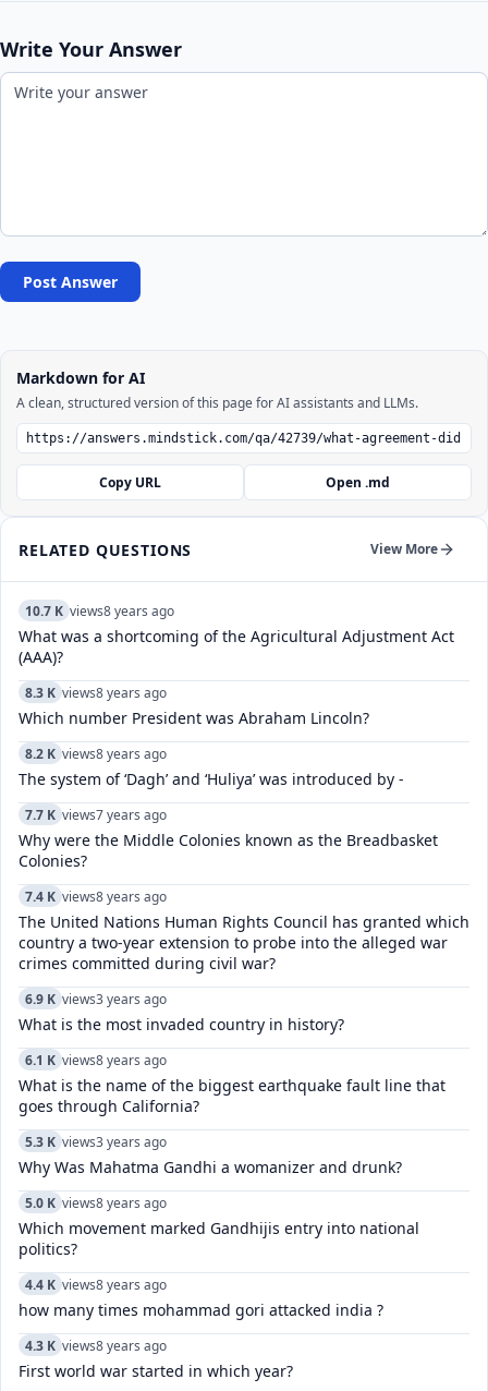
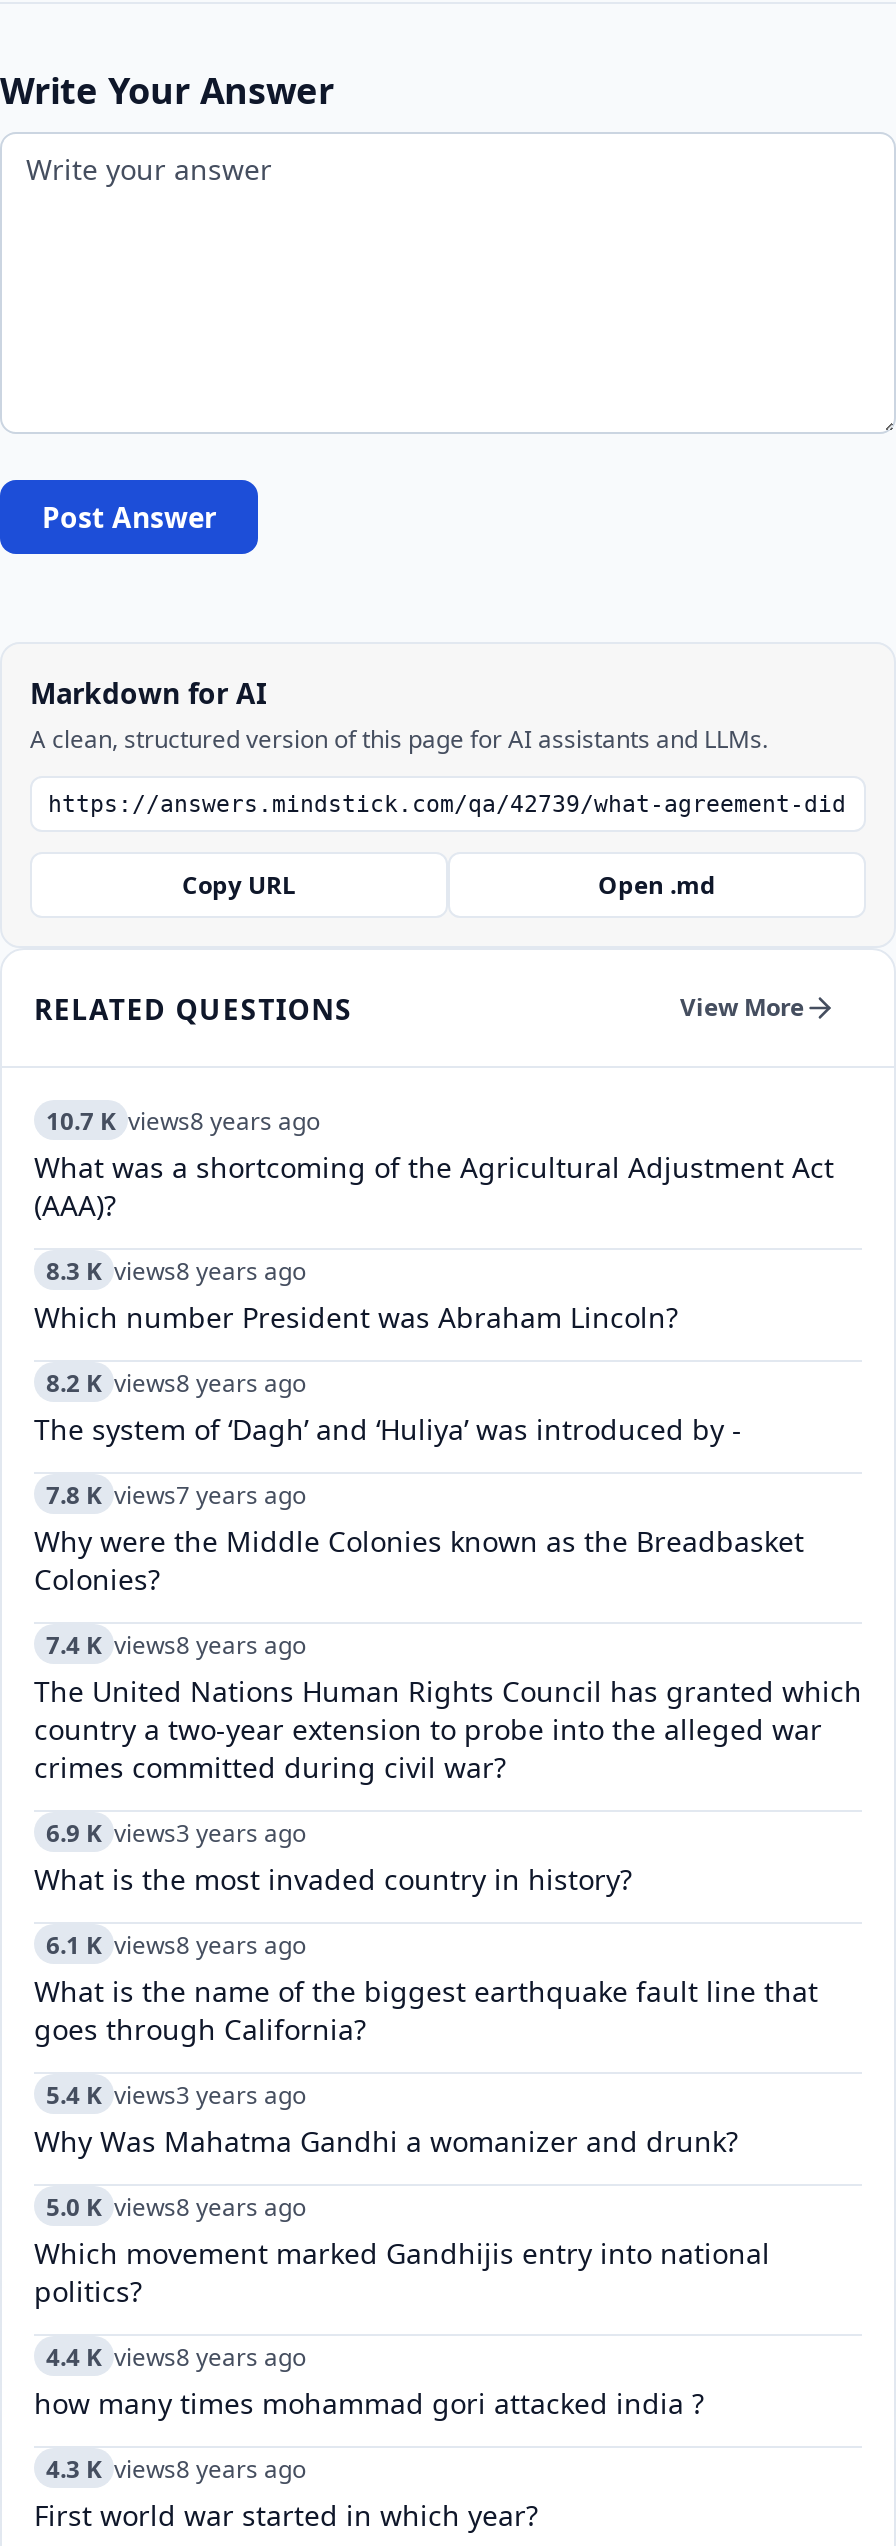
[25,805,167,824] 7.7 K views7 years ago -> [46,1477,306,1511] 7.8 K views7 years ago
[25,1132,167,1151] 5.3 K views3 years ago -> [46,2077,306,2111] 5.4 K views3 years ago

